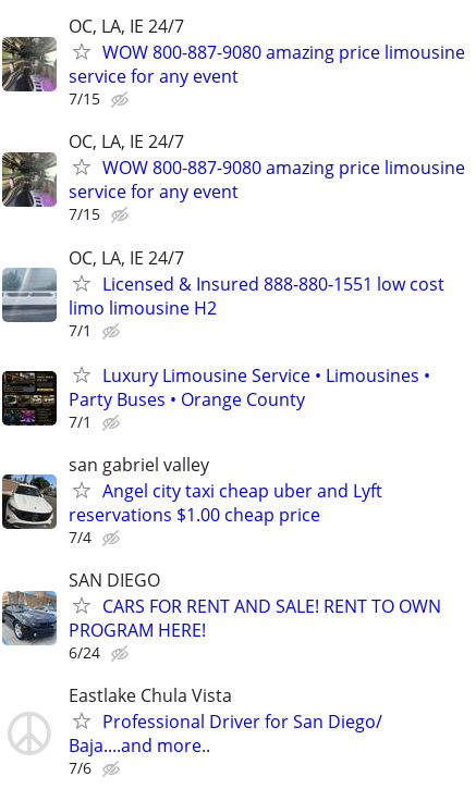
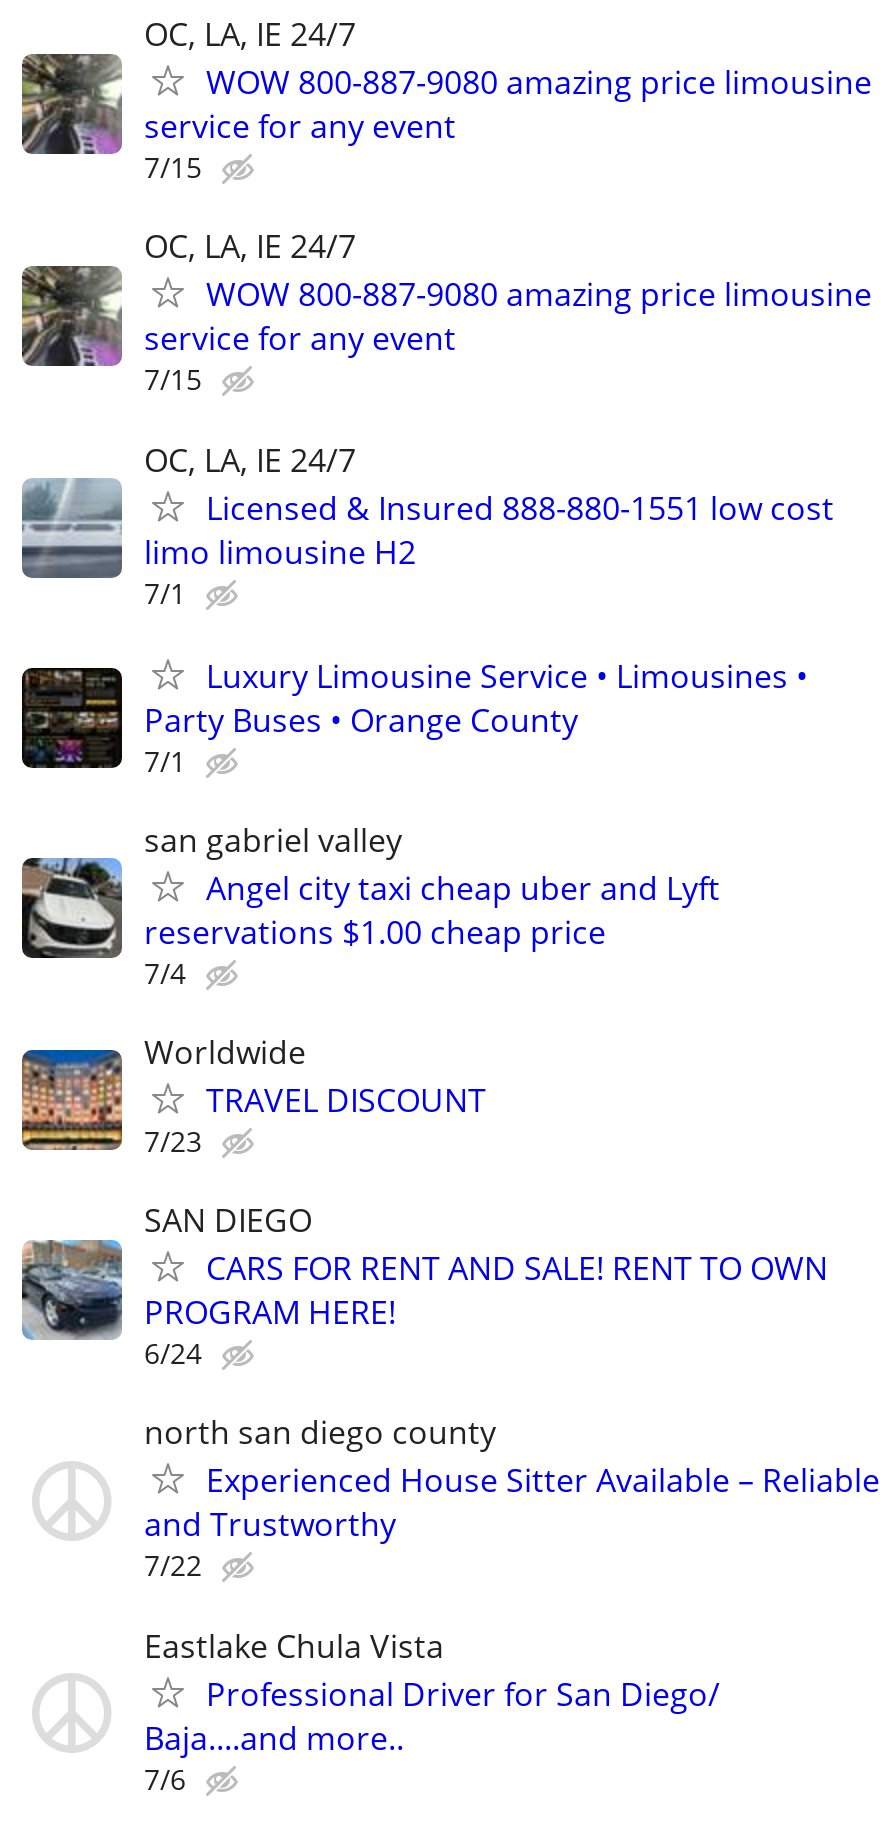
none -> [20,1030,486,1160] [image] | Worldwide | TRAVEL DISCOUNT | 7/23
none -> [144,1411,880,1585] north san diego county | Experienced House Sitter Available – Reliable | and Trustworthy | 7/22

